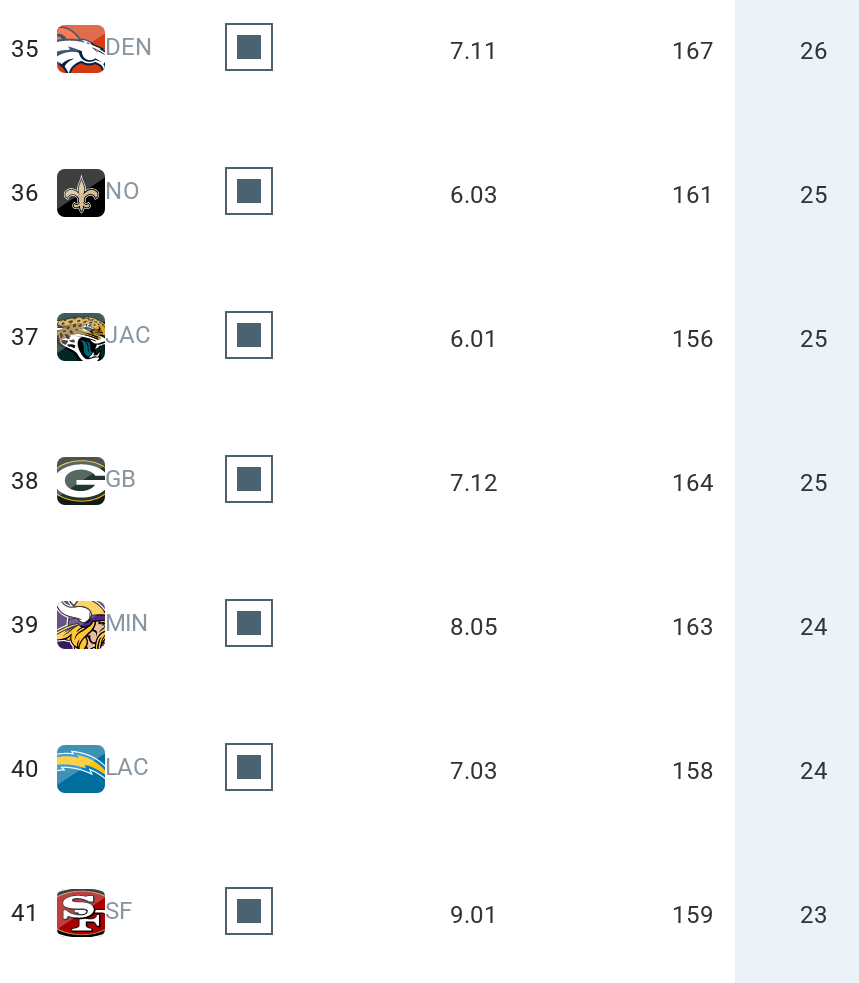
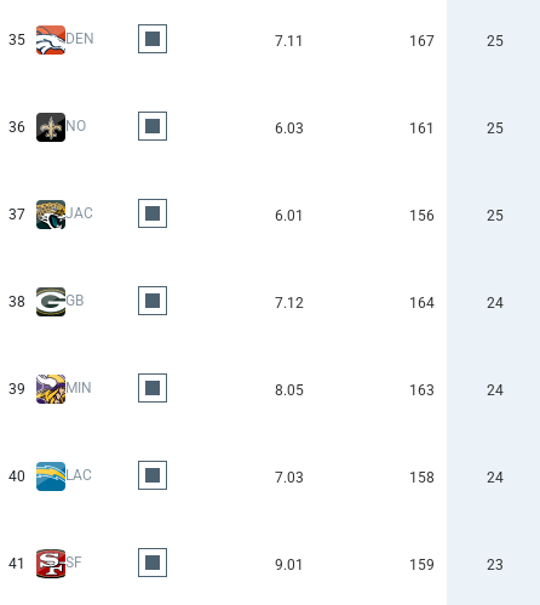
[800,37,828,65] 26 -> [486,33,503,50] 25
[800,469,828,497] 25 -> [486,295,503,312] 24

